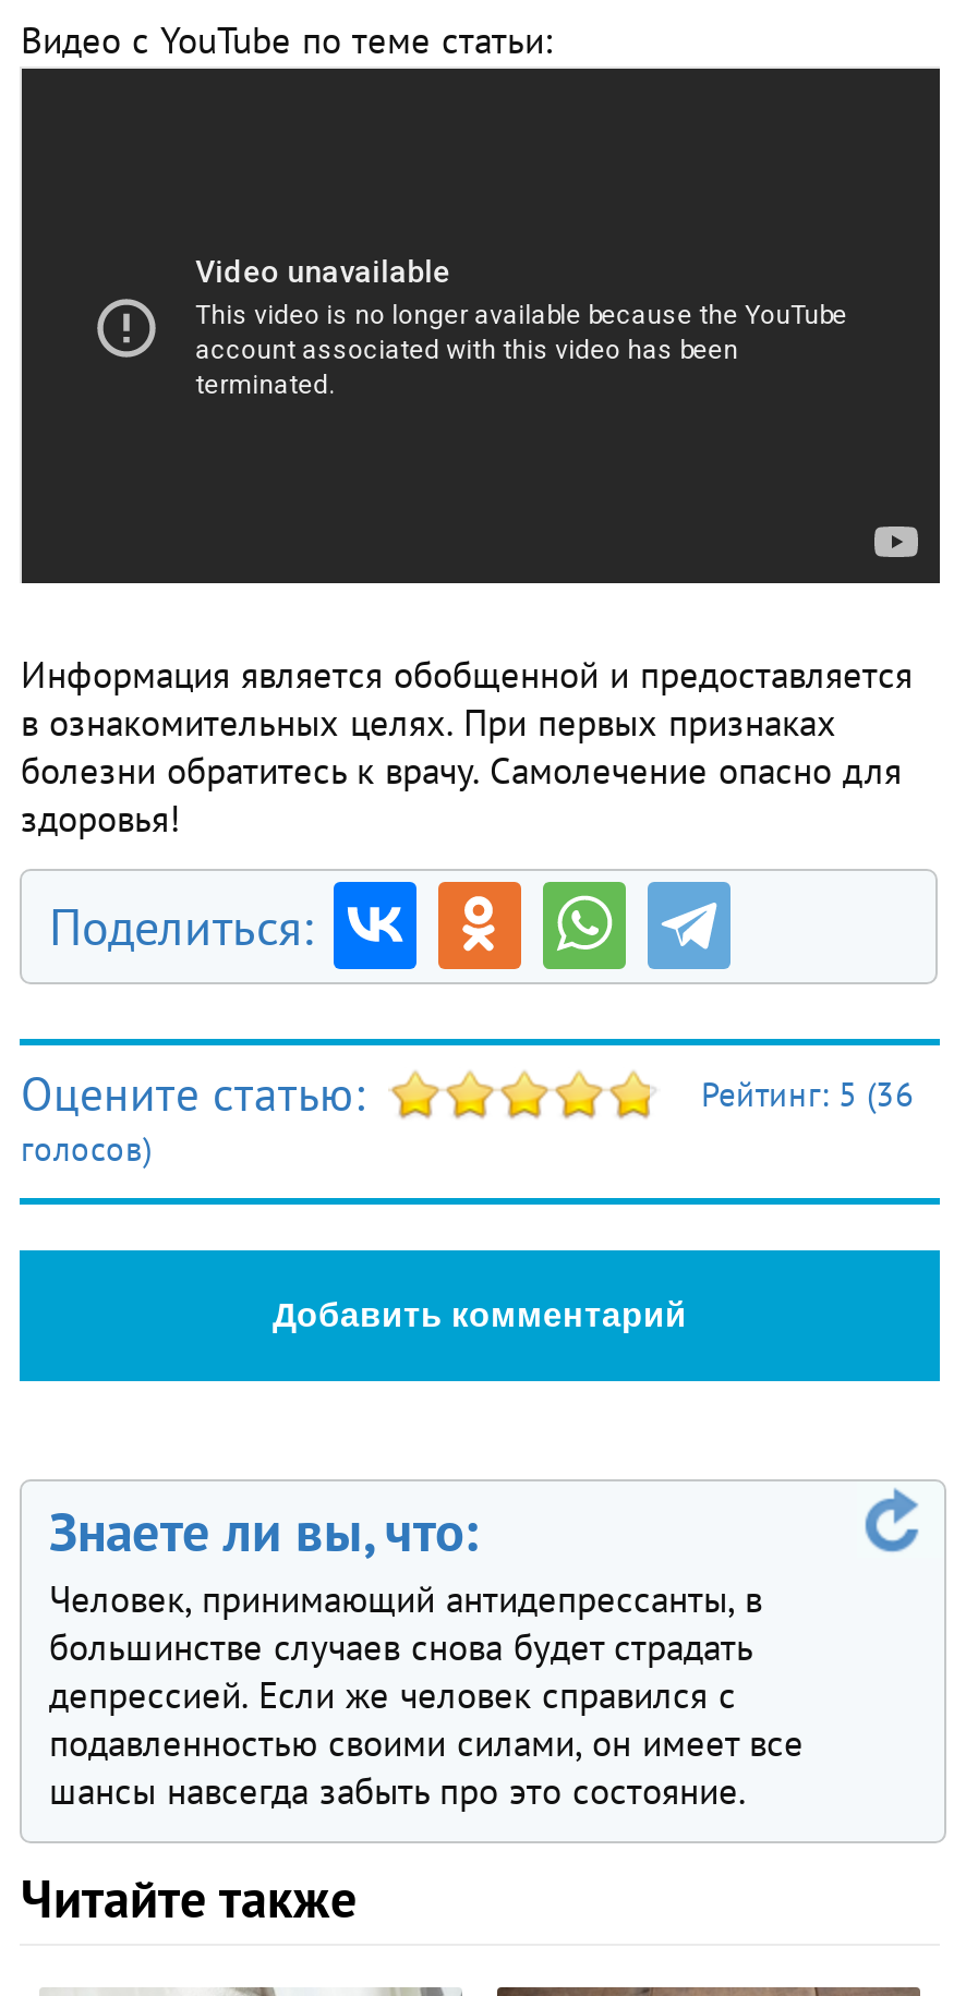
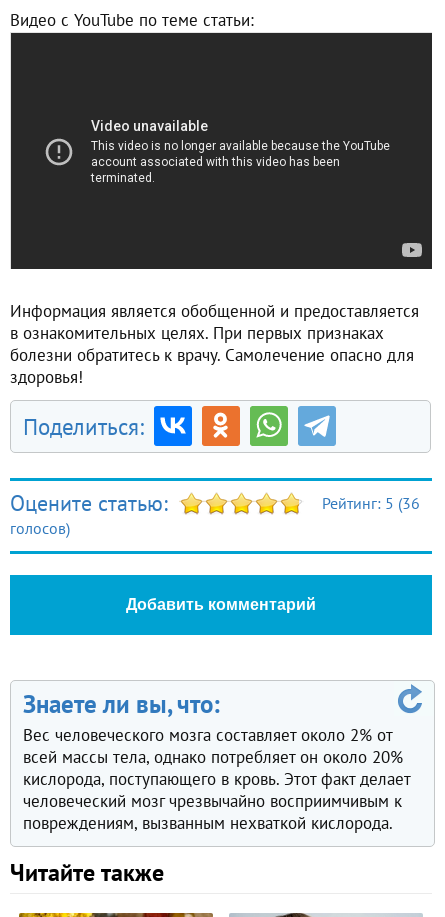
[49,1575,804,1815] Человек, принимающий антидепрессанты, в | большинстве случаев снова будет страдать | депрессией. Если же человек справился с | подавленностью своими силами, он имеет все | шансы навсегда забыть про это состояние. -> [23,724,410,834] Вес человеческого мозга составляет около 2% от | всей массы тела, однако потребляет он около 20% | кислорода, поступающего в кровь. Этот факт делает | человеческий мозг чрезвычайно восприимчивым к | повреждениям, вызванным нехваткой кислорода.

